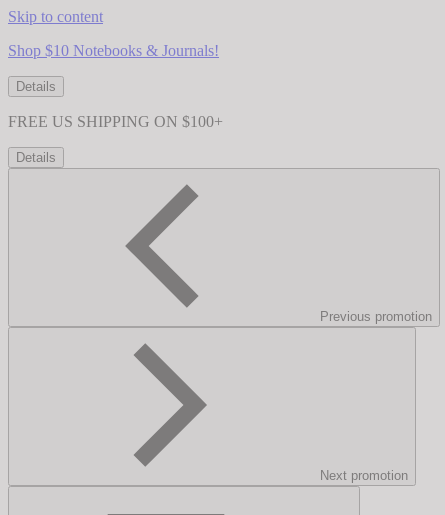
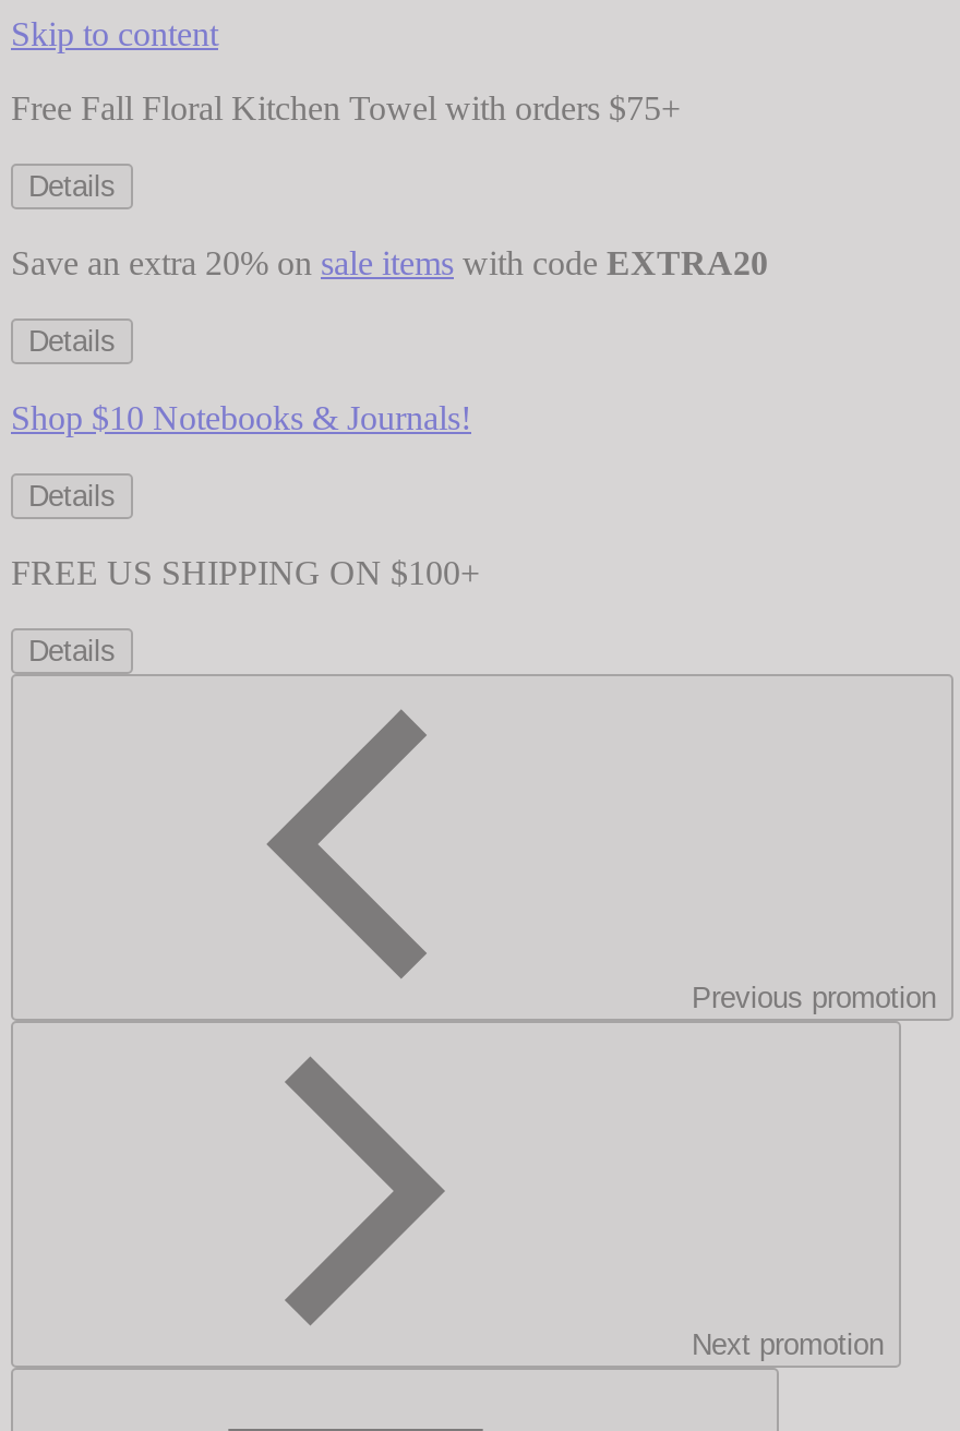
none -> [11,89,768,358] Free Fall Floral Kitchen Towel with orders $75+ | Details | Save an extra 20% on sale items with code EXTRA20 | Details

